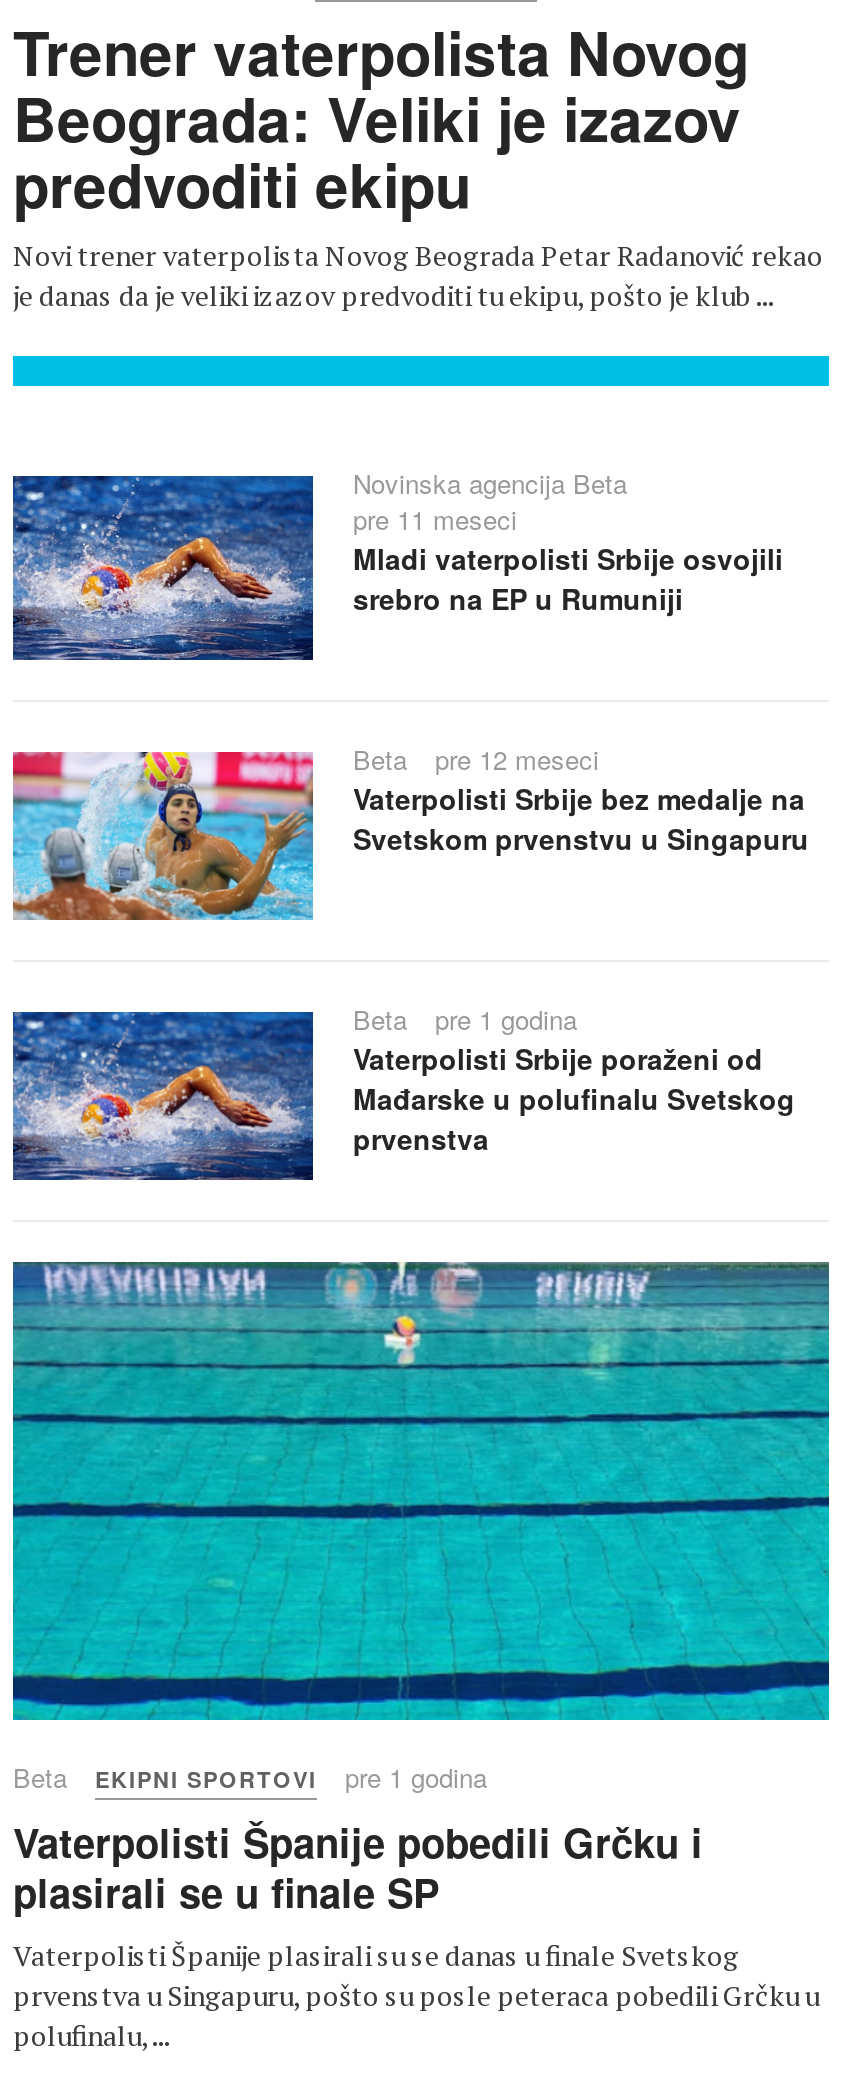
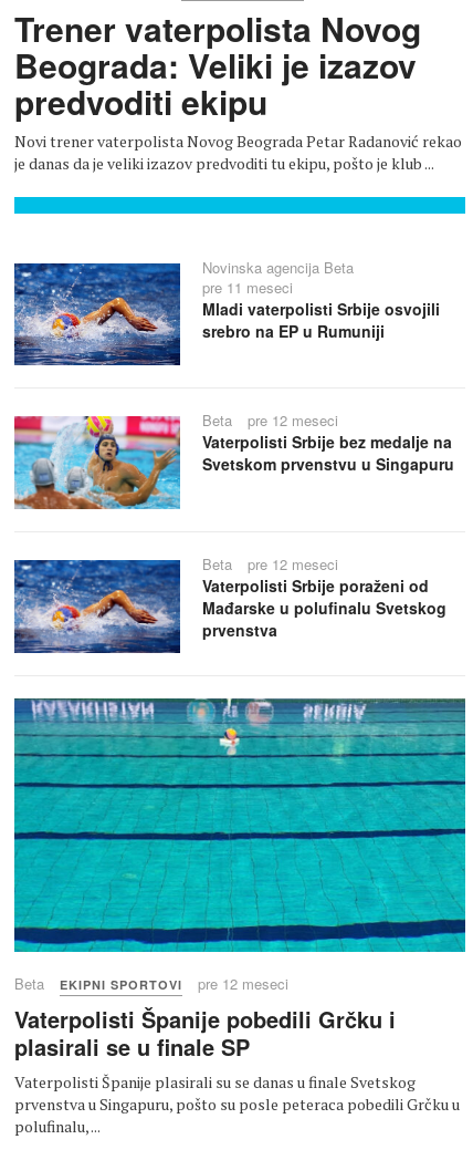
[353,1000,577,1038] Beta pre 1 godina -> [202,554,338,575] Beta pre 12 meseci
[13,1759,487,1797] Beta EKIPNI SPORTOVI pre 1 godina -> [14,973,288,995] Beta EKIPNI SPORTOVI pre 12 meseci

